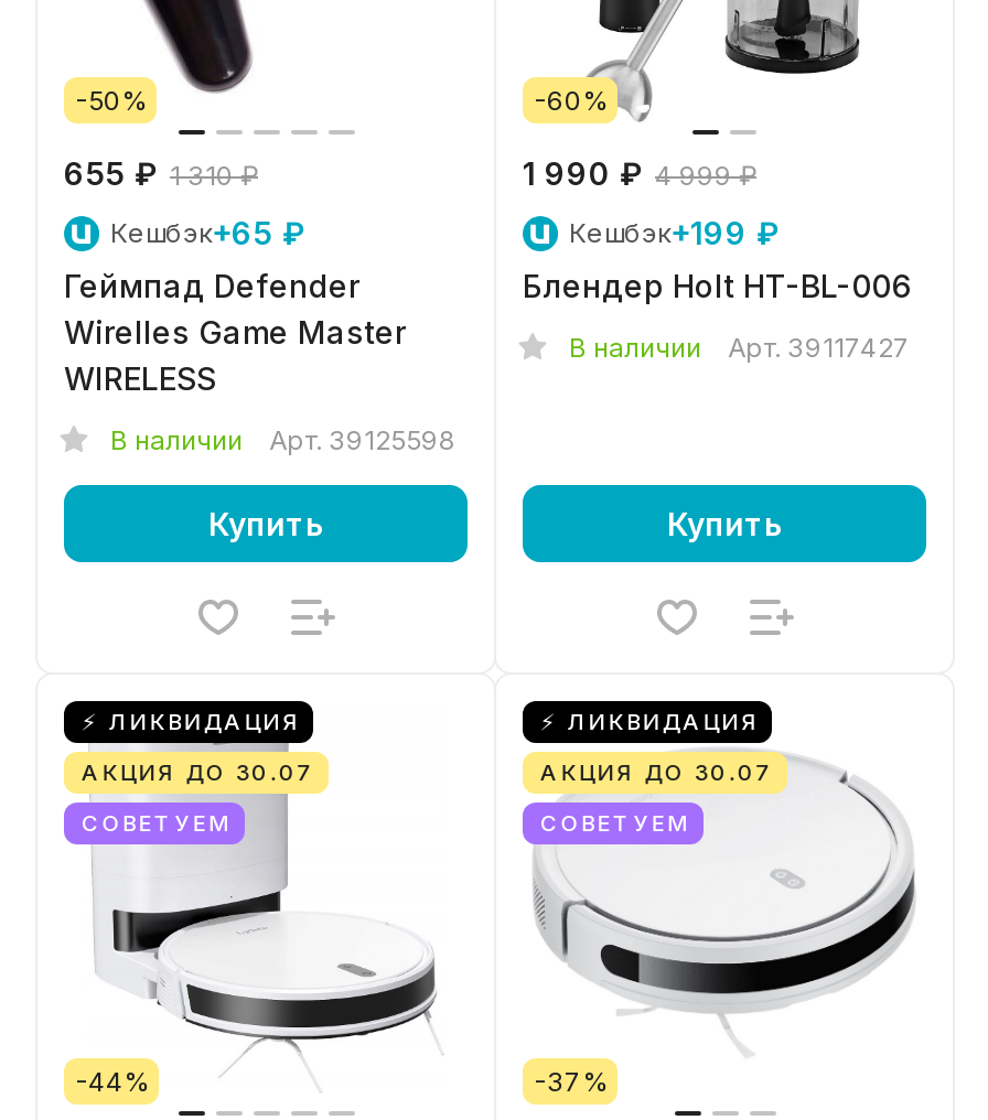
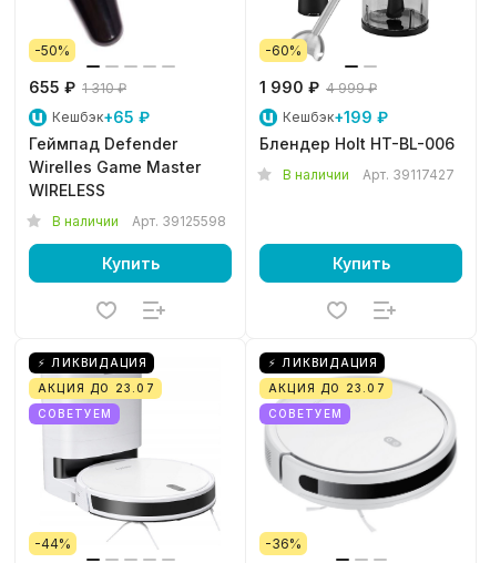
[82,758,315,785] АКЦИЯ ДО 30.07 -> [38,381,155,395] АКЦИЯ ДО 23.07
[540,758,774,785] АКЦИЯ ДО 30.07 -> [268,381,386,395] АКЦИЯ ДО 23.07
[534,1065,606,1098] -37% -> [265,535,302,552] -36%

